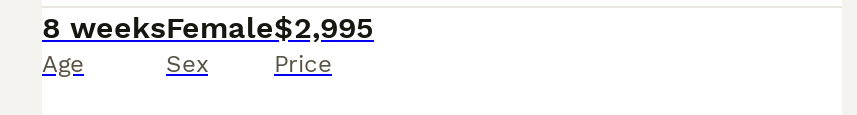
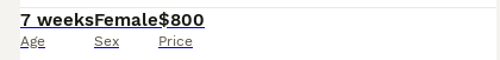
[42,10,166,46] 8 weeks -> [20,9,94,31] 7 weeks
[274,10,374,46] $2,995 -> [158,9,205,31] $800

